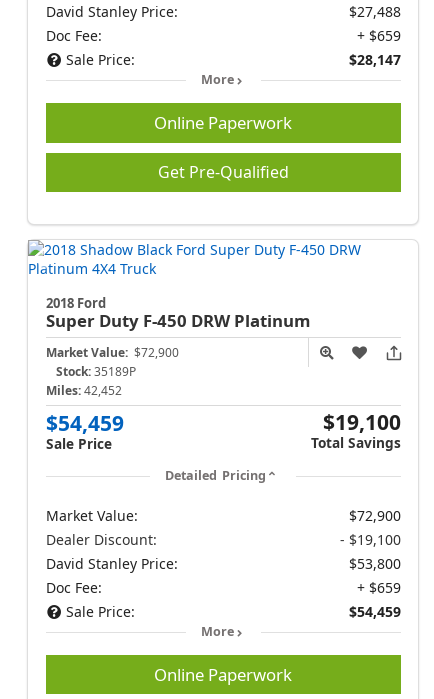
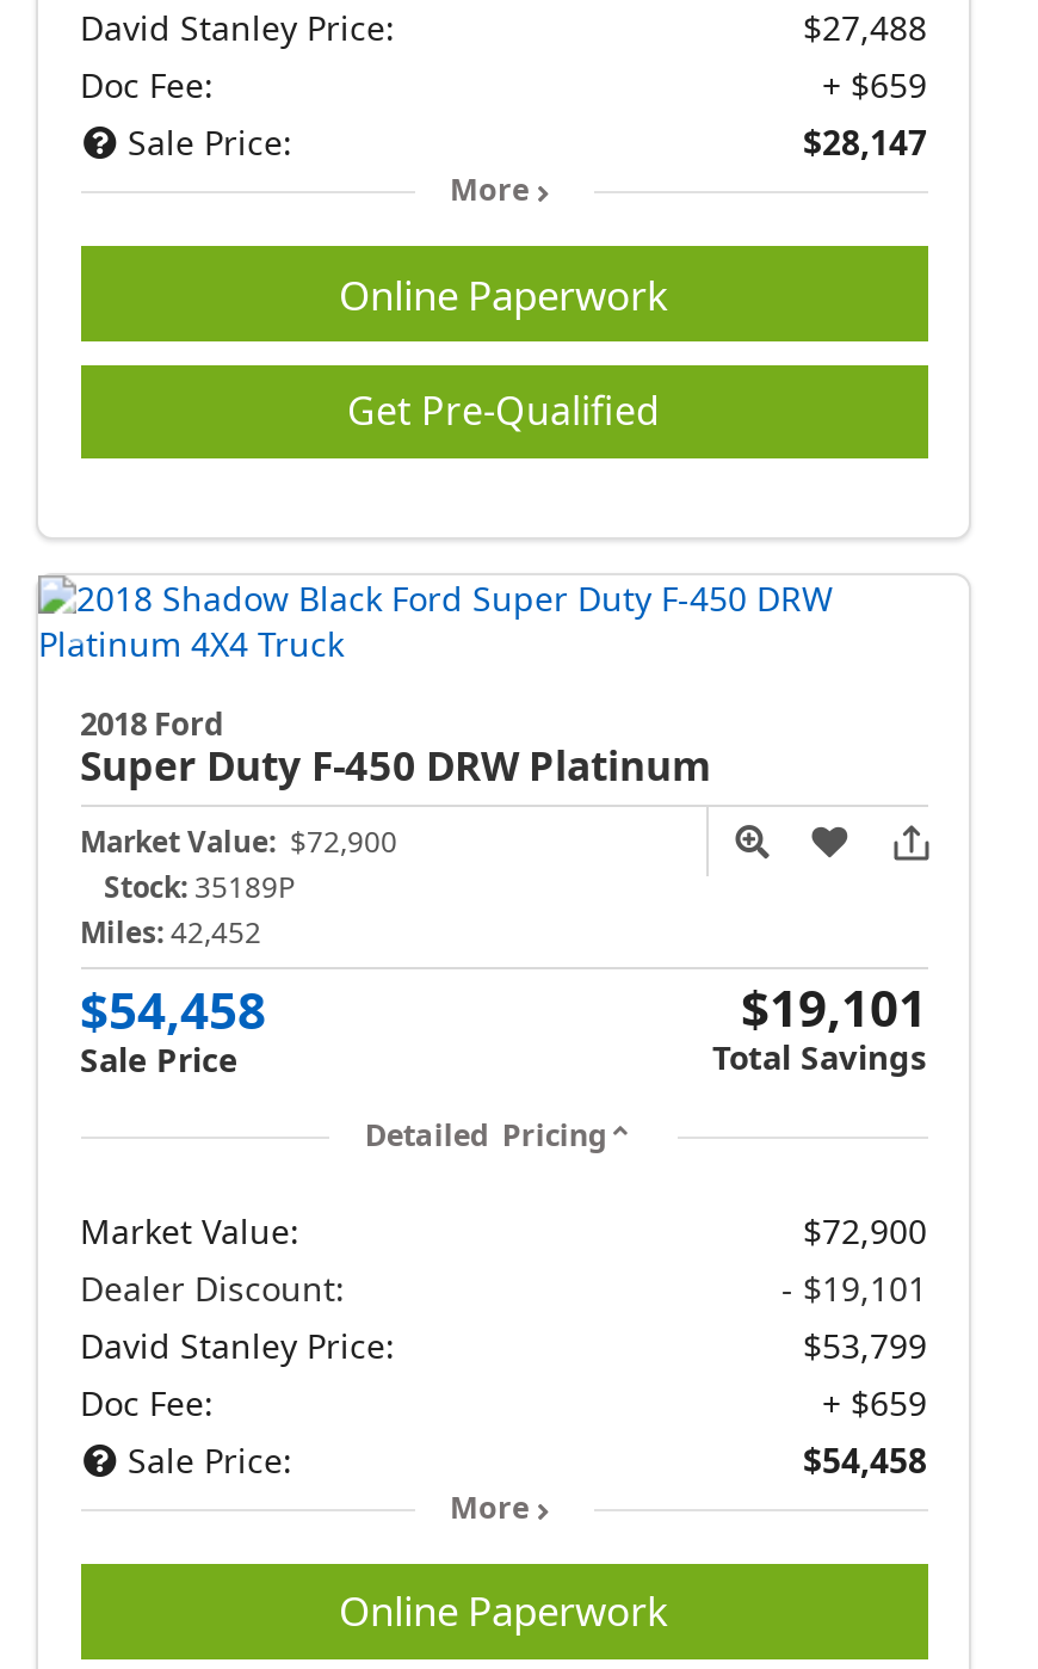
[45,409,123,437] $54,459 -> [80,976,266,1043] $54,458
[322,408,400,436] $19,100 -> [741,974,927,1041] $19,101
[339,530,400,549] - $19,100 -> [781,1265,927,1310] - $19,101
[348,554,400,573] $53,800 -> [803,1322,927,1368] $53,799
[348,602,400,621] $54,459 -> [803,1437,927,1482] $54,458

